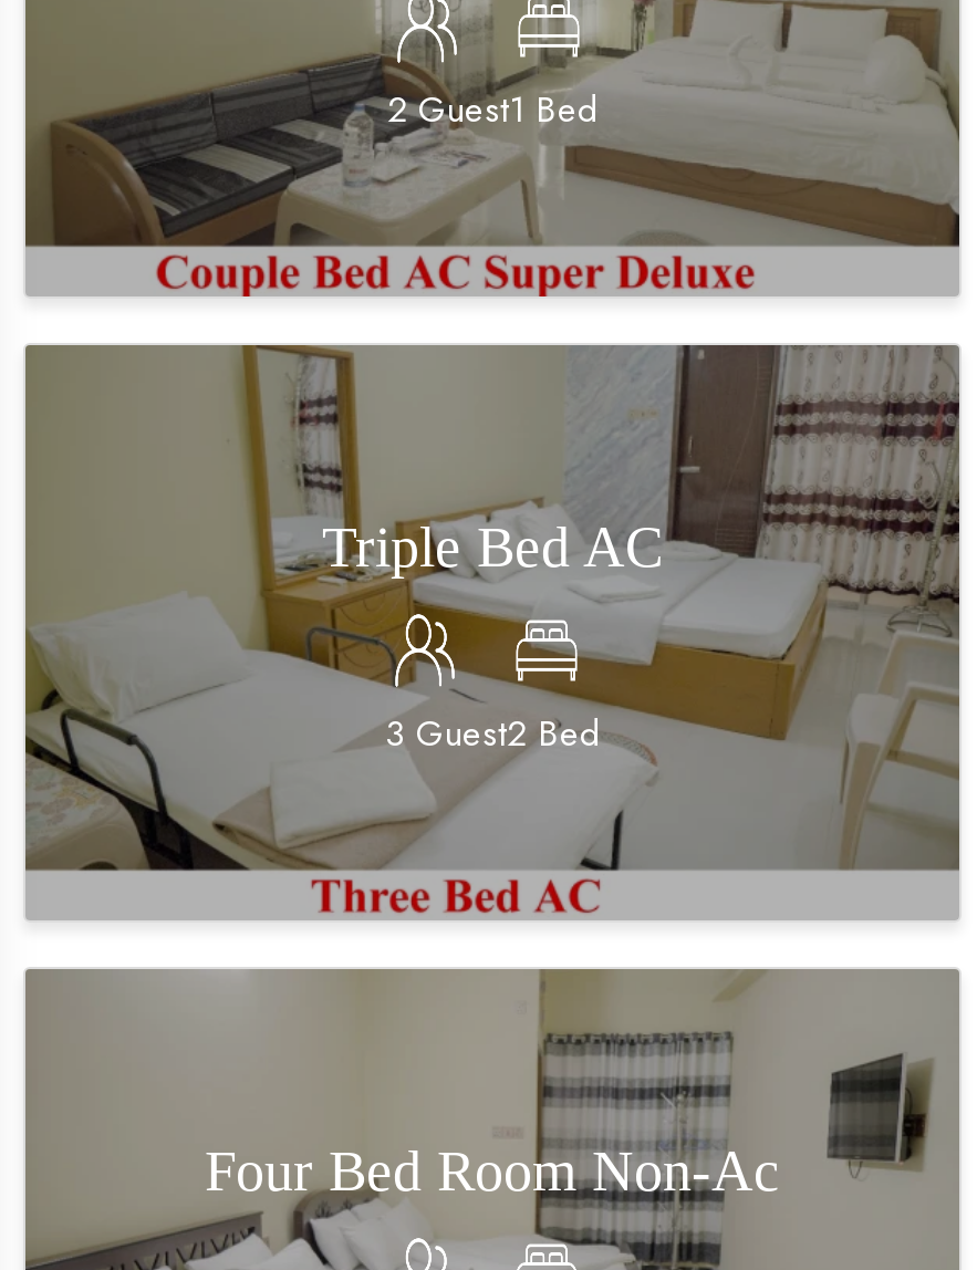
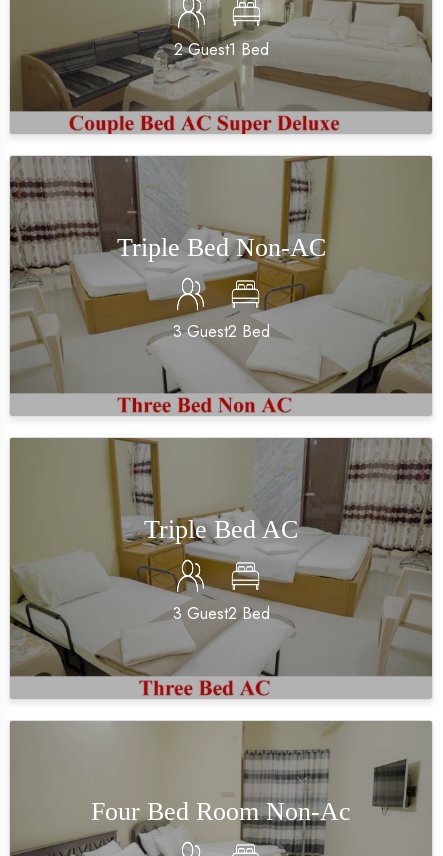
none -> [9,156,325,343] [image] | Triple Bed Non-AC | 3 Guest2 Bed
none -> [10,259,431,413] [image]
none -> [280,156,368,248] [image]

